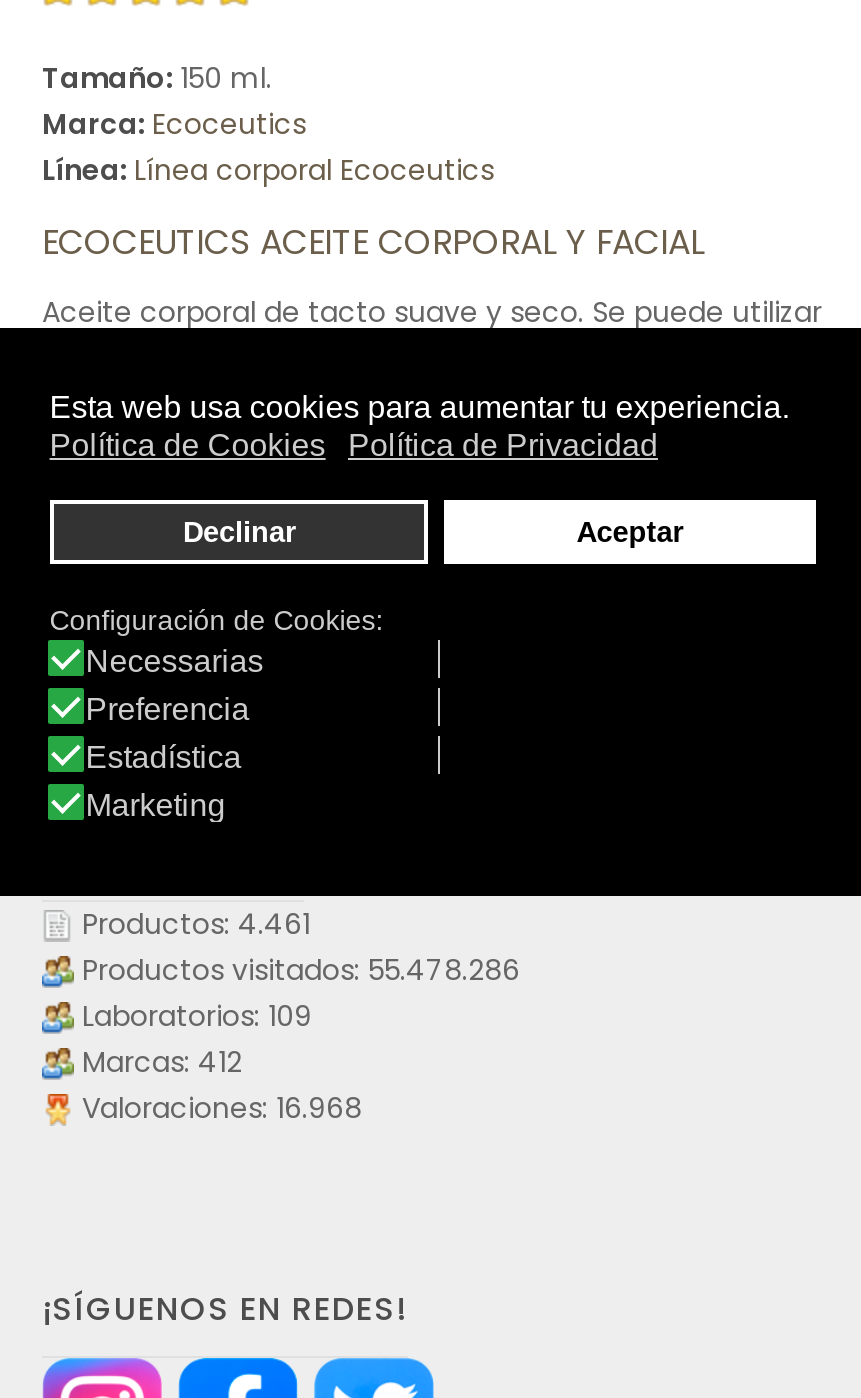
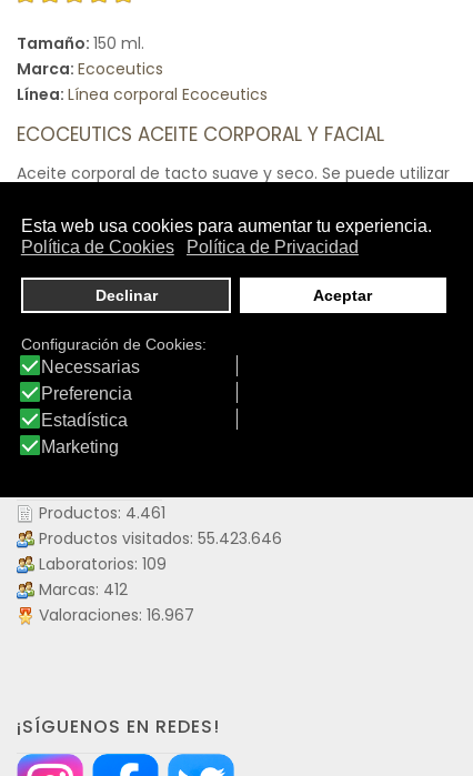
[82,950,520,990] Productos visitados: 55.478.286 -> [39,527,282,550] Productos visitados: 55.423.646
[82,1088,362,1128] Valoraciones: 16.968 -> [39,604,194,626] Valoraciones: 16.967

